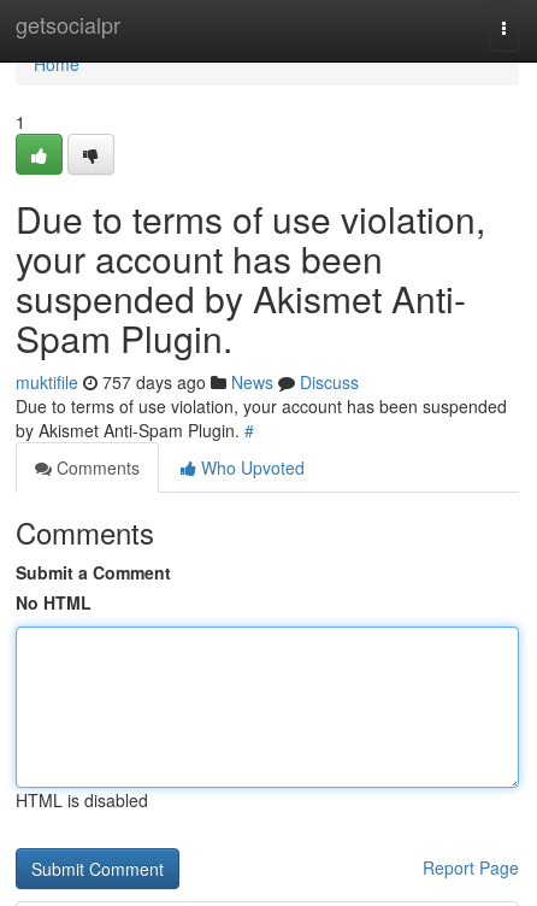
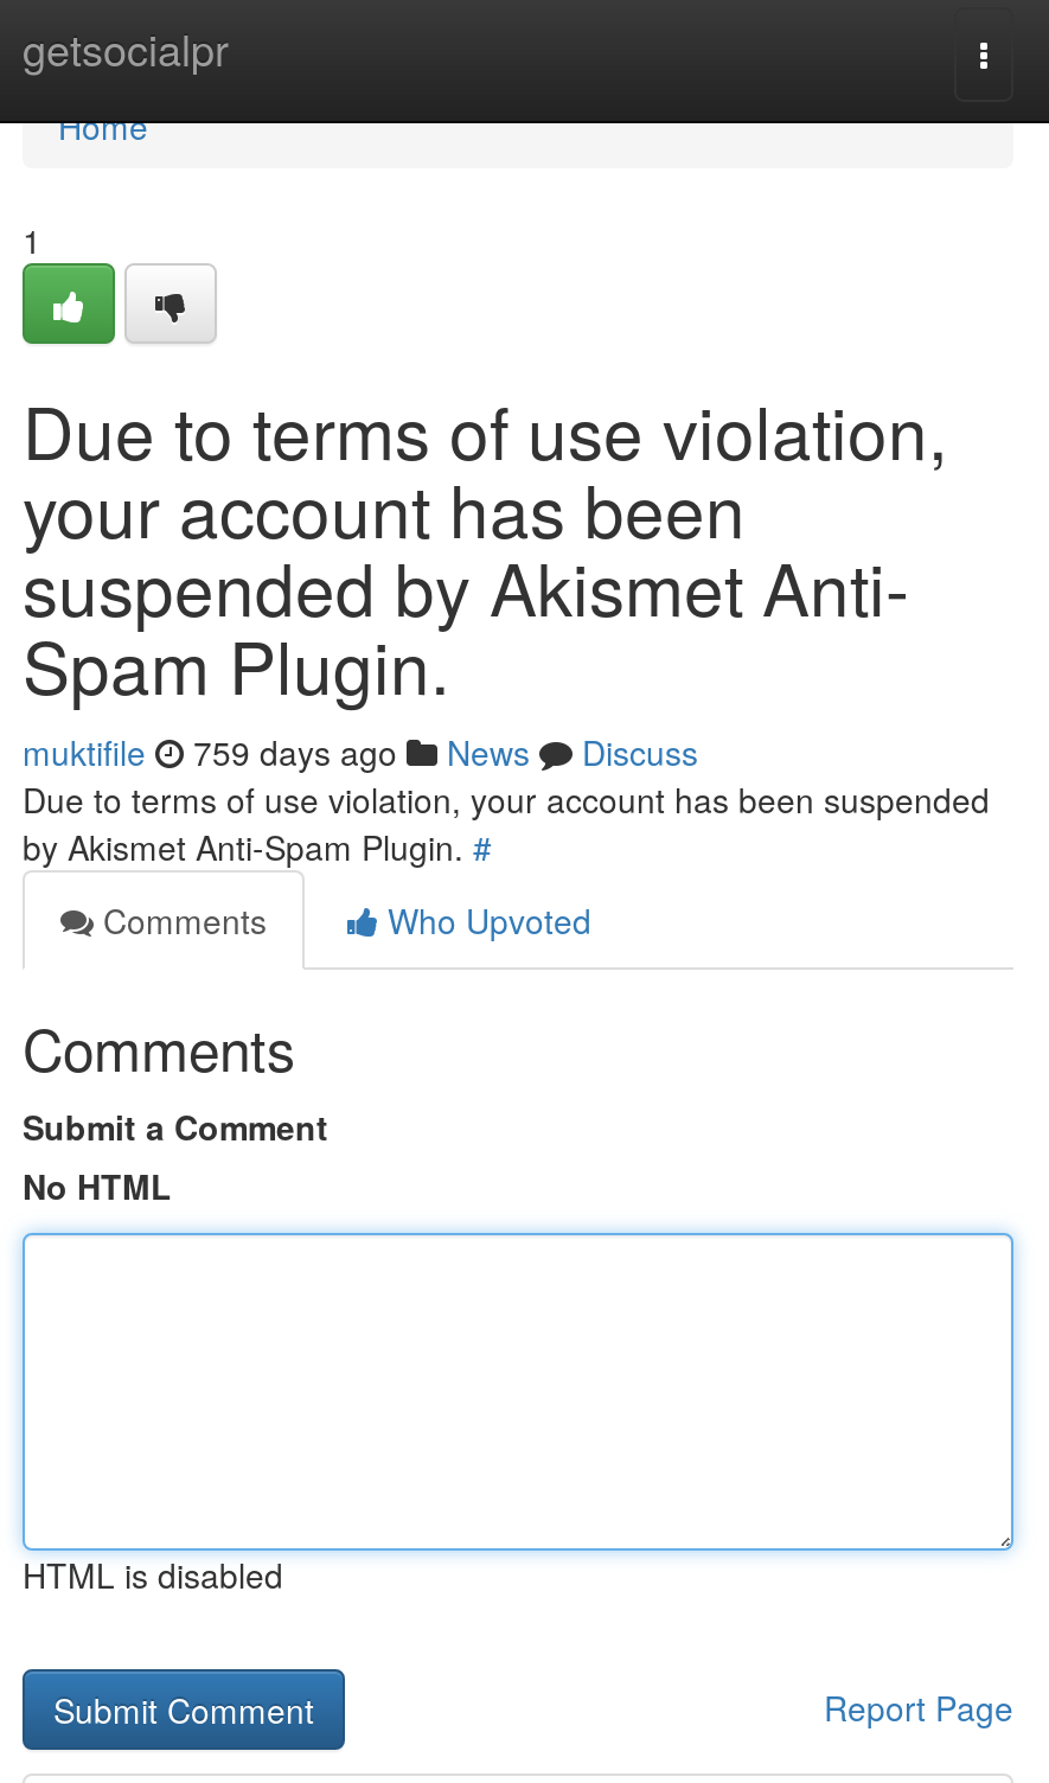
[16,370,359,394] muktifile 757 days ago News Discuss -> [23,728,698,775] muktifile 759 days ago News Discuss

